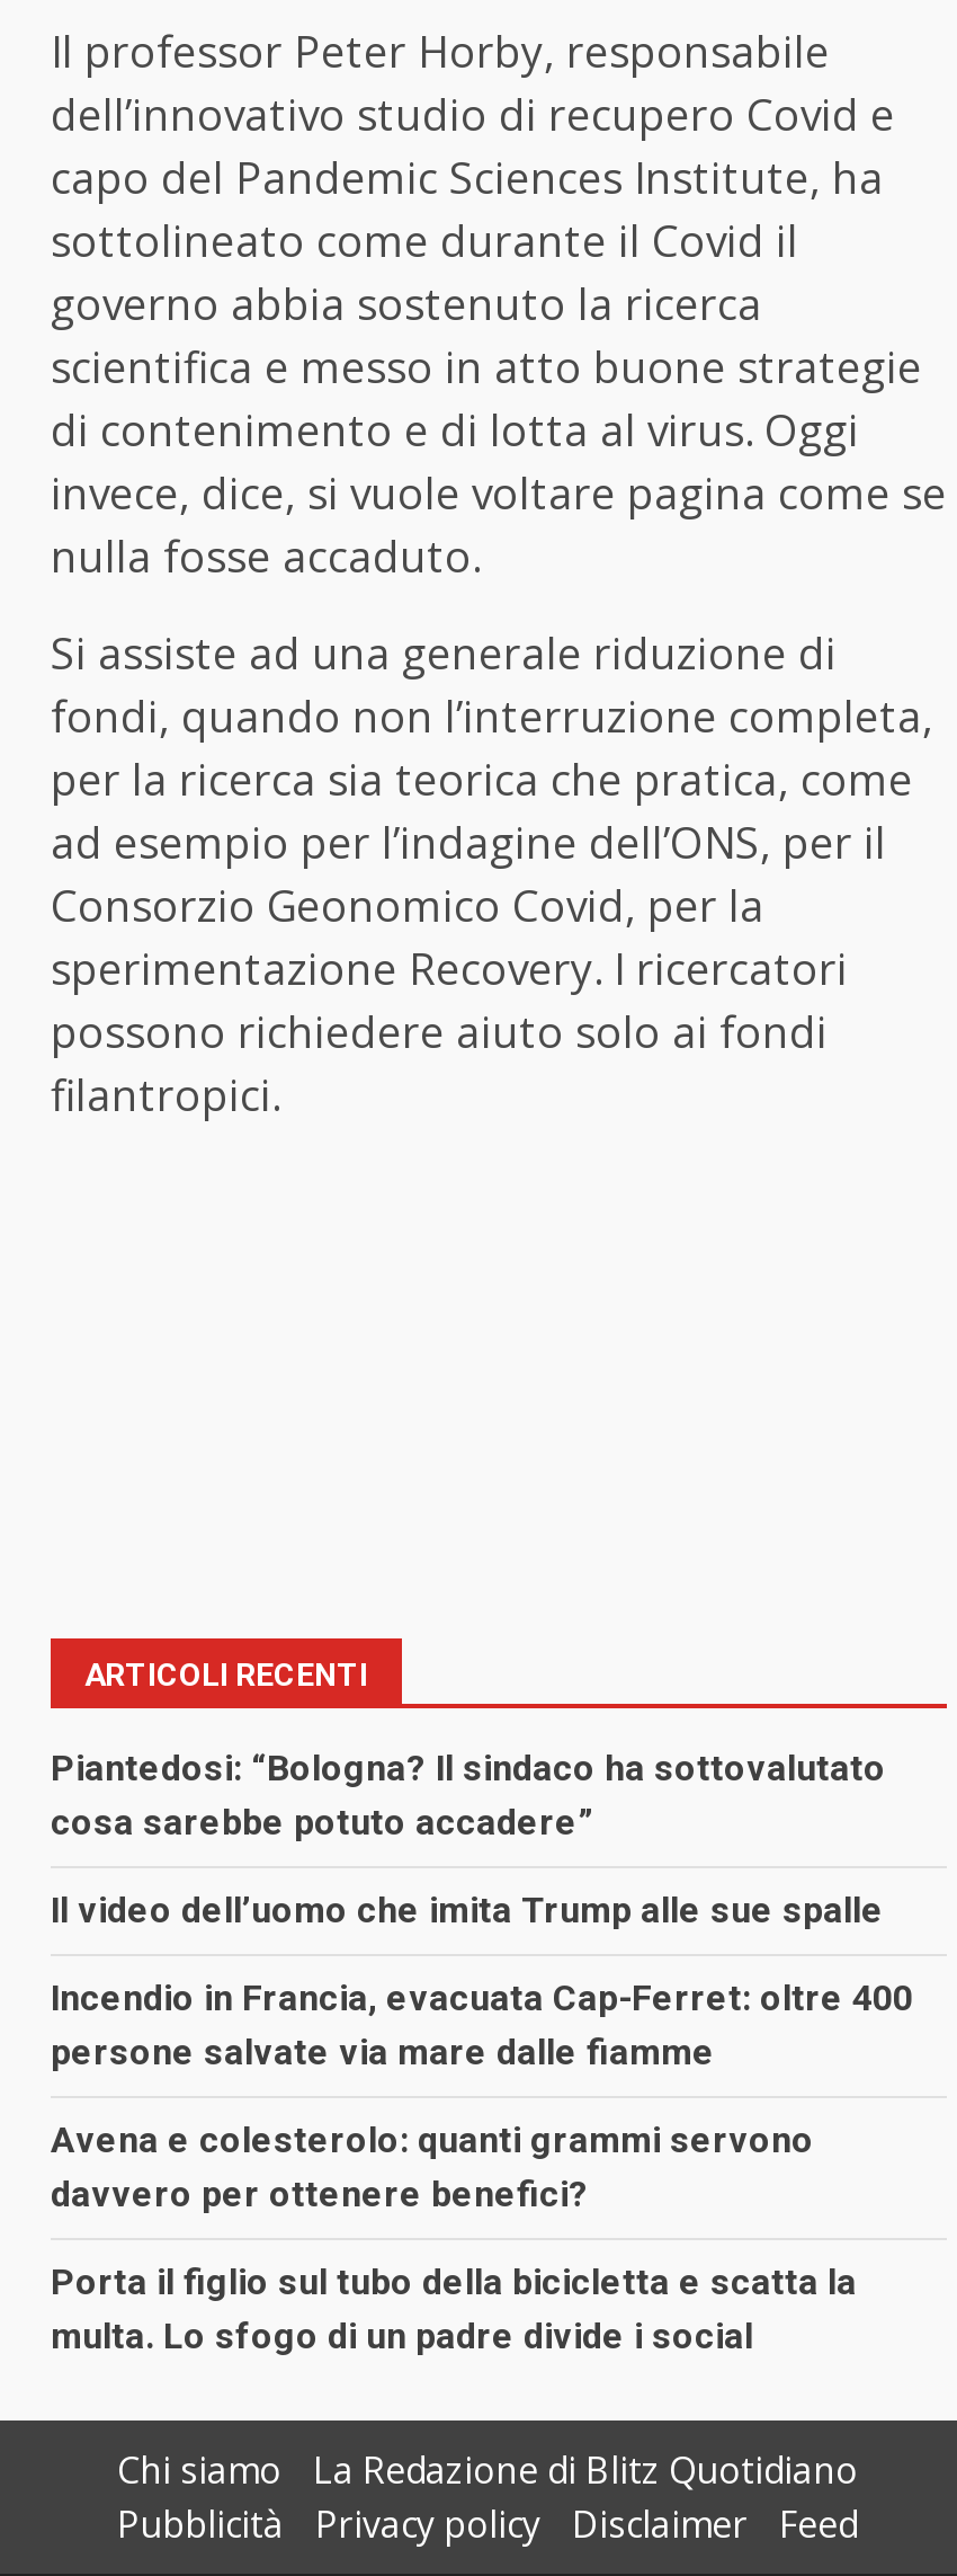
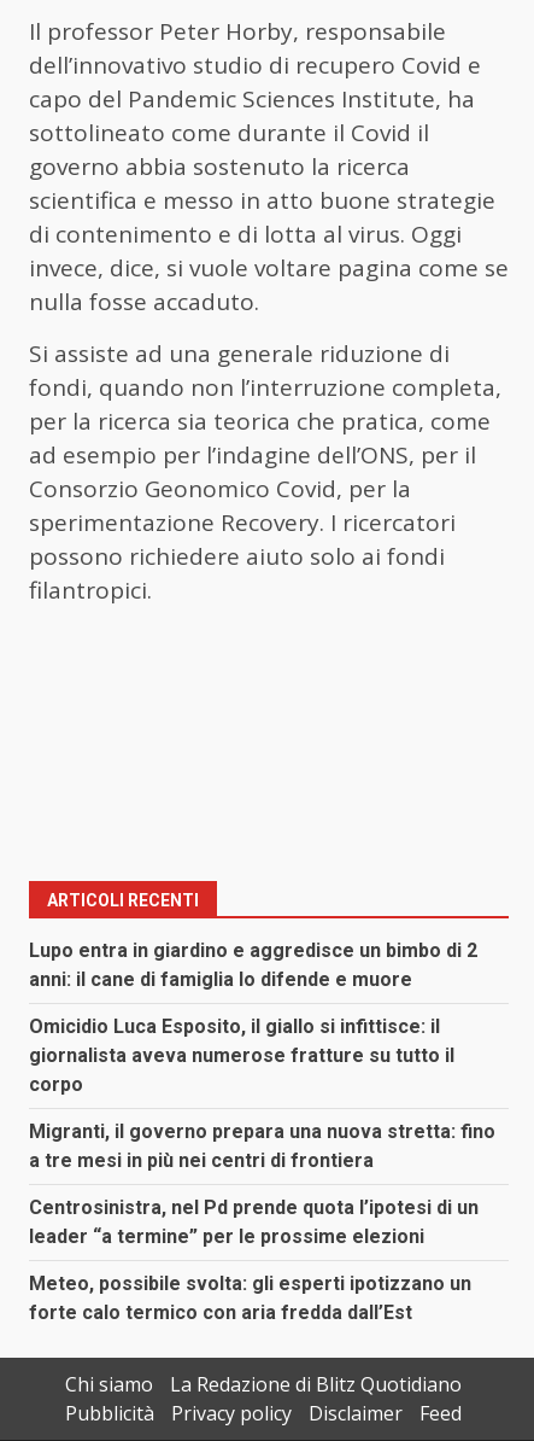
[51,1746,886,1843] Piantedosi: “Bologna? Il sindaco ha sottovalutato | cosa sarebbe potuto accadere” -> [29,938,477,990] Lupo entra in giardino e aggredisce un bimbo di 2 | anni: il cane di famiglia lo difende e muore
[51,1888,884,1931] Il video dell’uomo che imita Trump alle sue spalle -> [29,1014,454,1095] Omicidio Luca Esposito, il giallo si infittisce: il | giornalista aveva numerose fratture su tutto il | corpo
[51,1976,913,2073] Incendio in Francia, evacuata Cap-Ferret: oltre 400 | persone salvate via mare dalle fiamme -> [29,1119,495,1171] Migranti, il governo prepara una nuova stretta: fino | a tre mesi in più nei centri di frontiera
[51,2118,814,2215] Avena e colesterolo: quanti grammi servono | davvero per ottenere benefici? -> [29,1196,479,1247] Centrosinistra, nel Pd prende quota l’ipotesi di un | leader “a termine” per le prossime elezioni
[51,2260,857,2356] Porta il figlio sul tubo della bicicletta e scatta la | multa. Lo sfogo di un padre divide i social -> [29,1272,471,1323] Meteo, possibile svolta: gli esperti ipotizzano un | forte calo termico con aria fredda dall’Est

